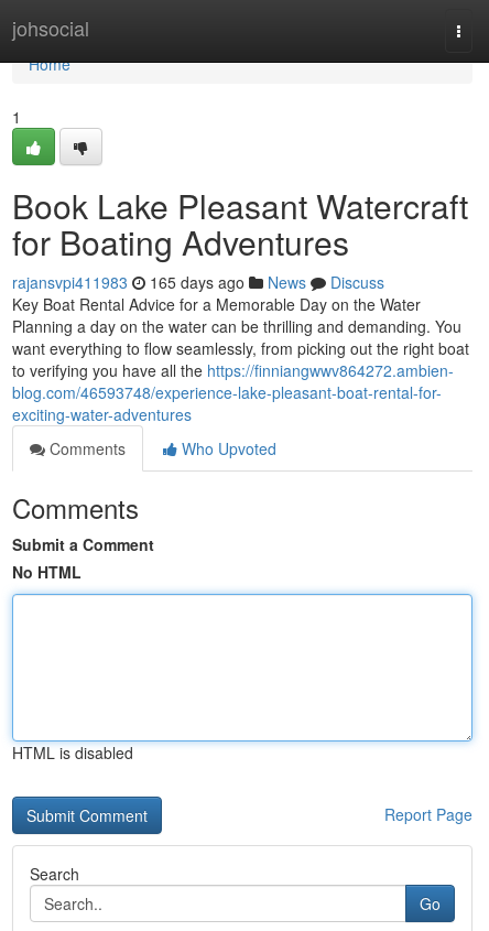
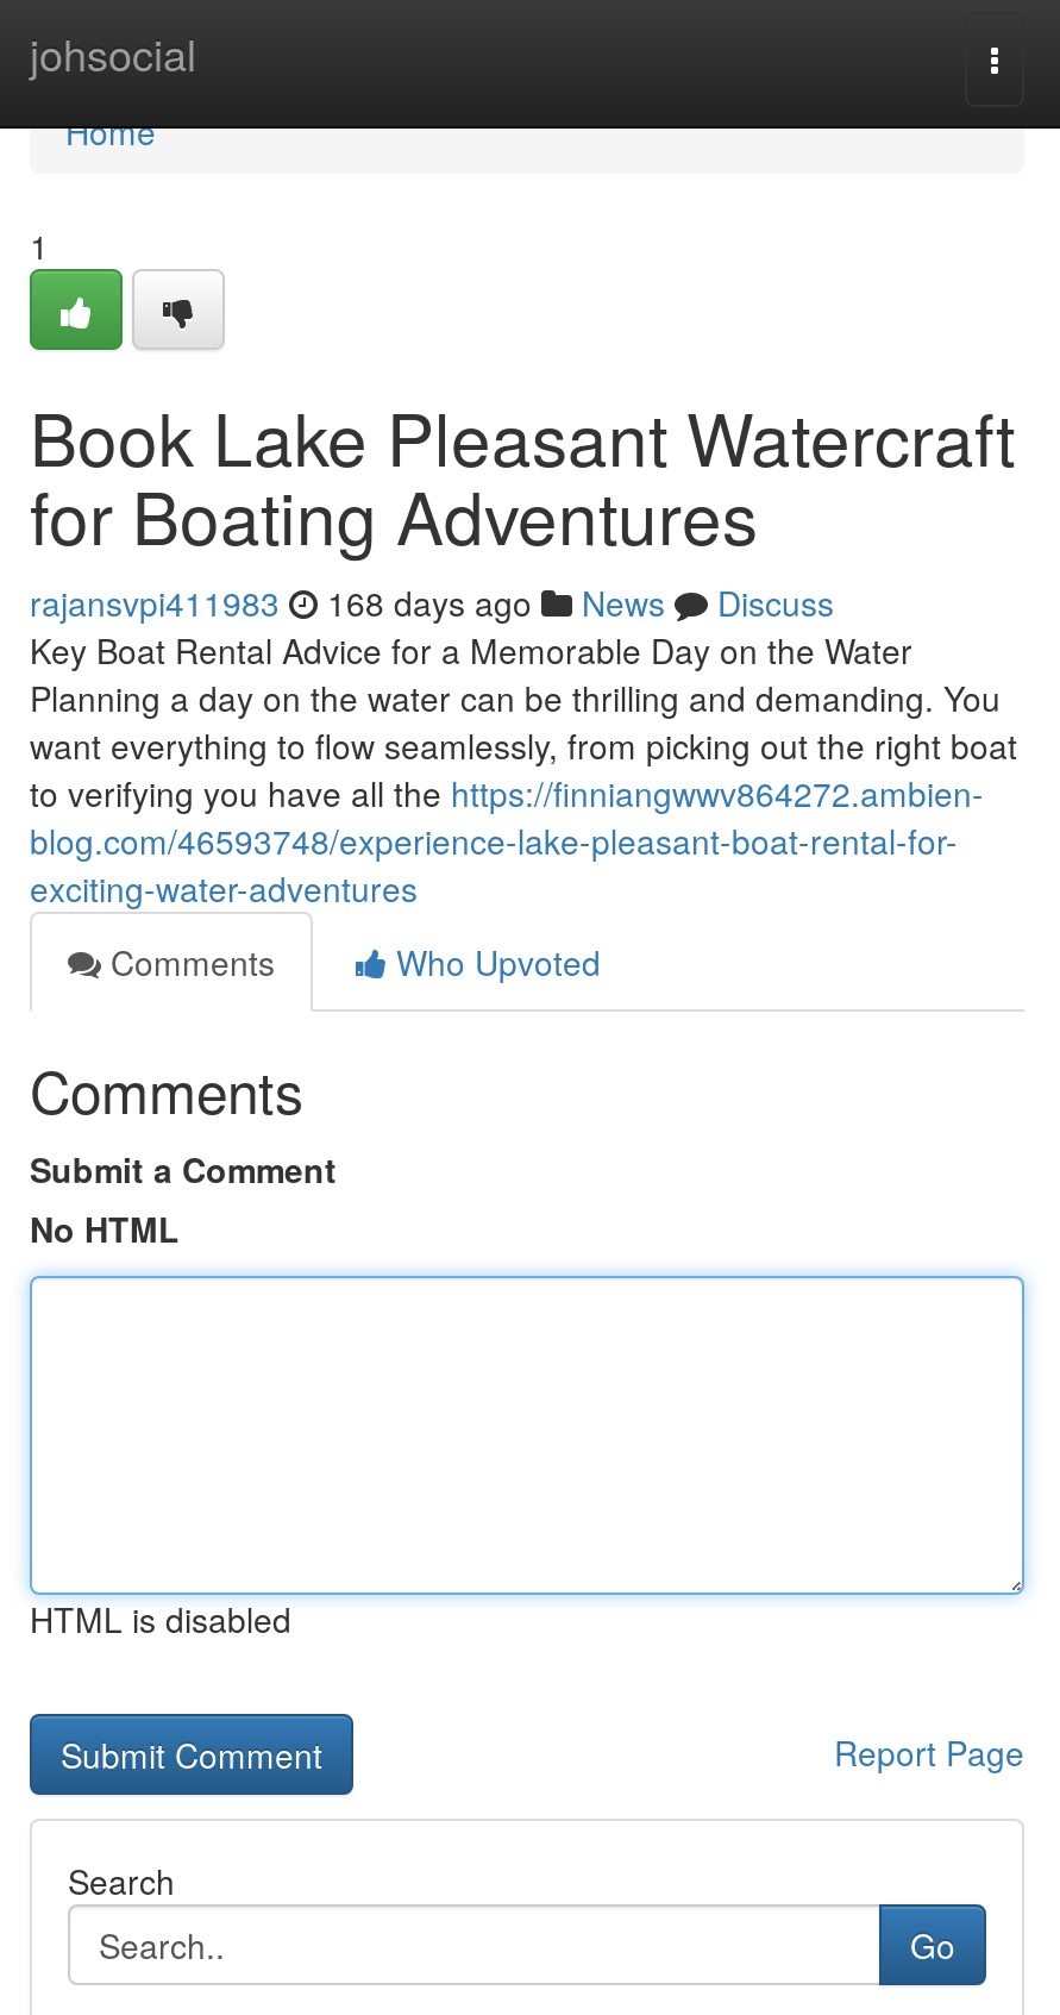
[12,271,384,293] rajansvpi411983 165 days ago News Discuss -> [30,578,834,626] rajansvpi411983 168 days ago News Discuss

